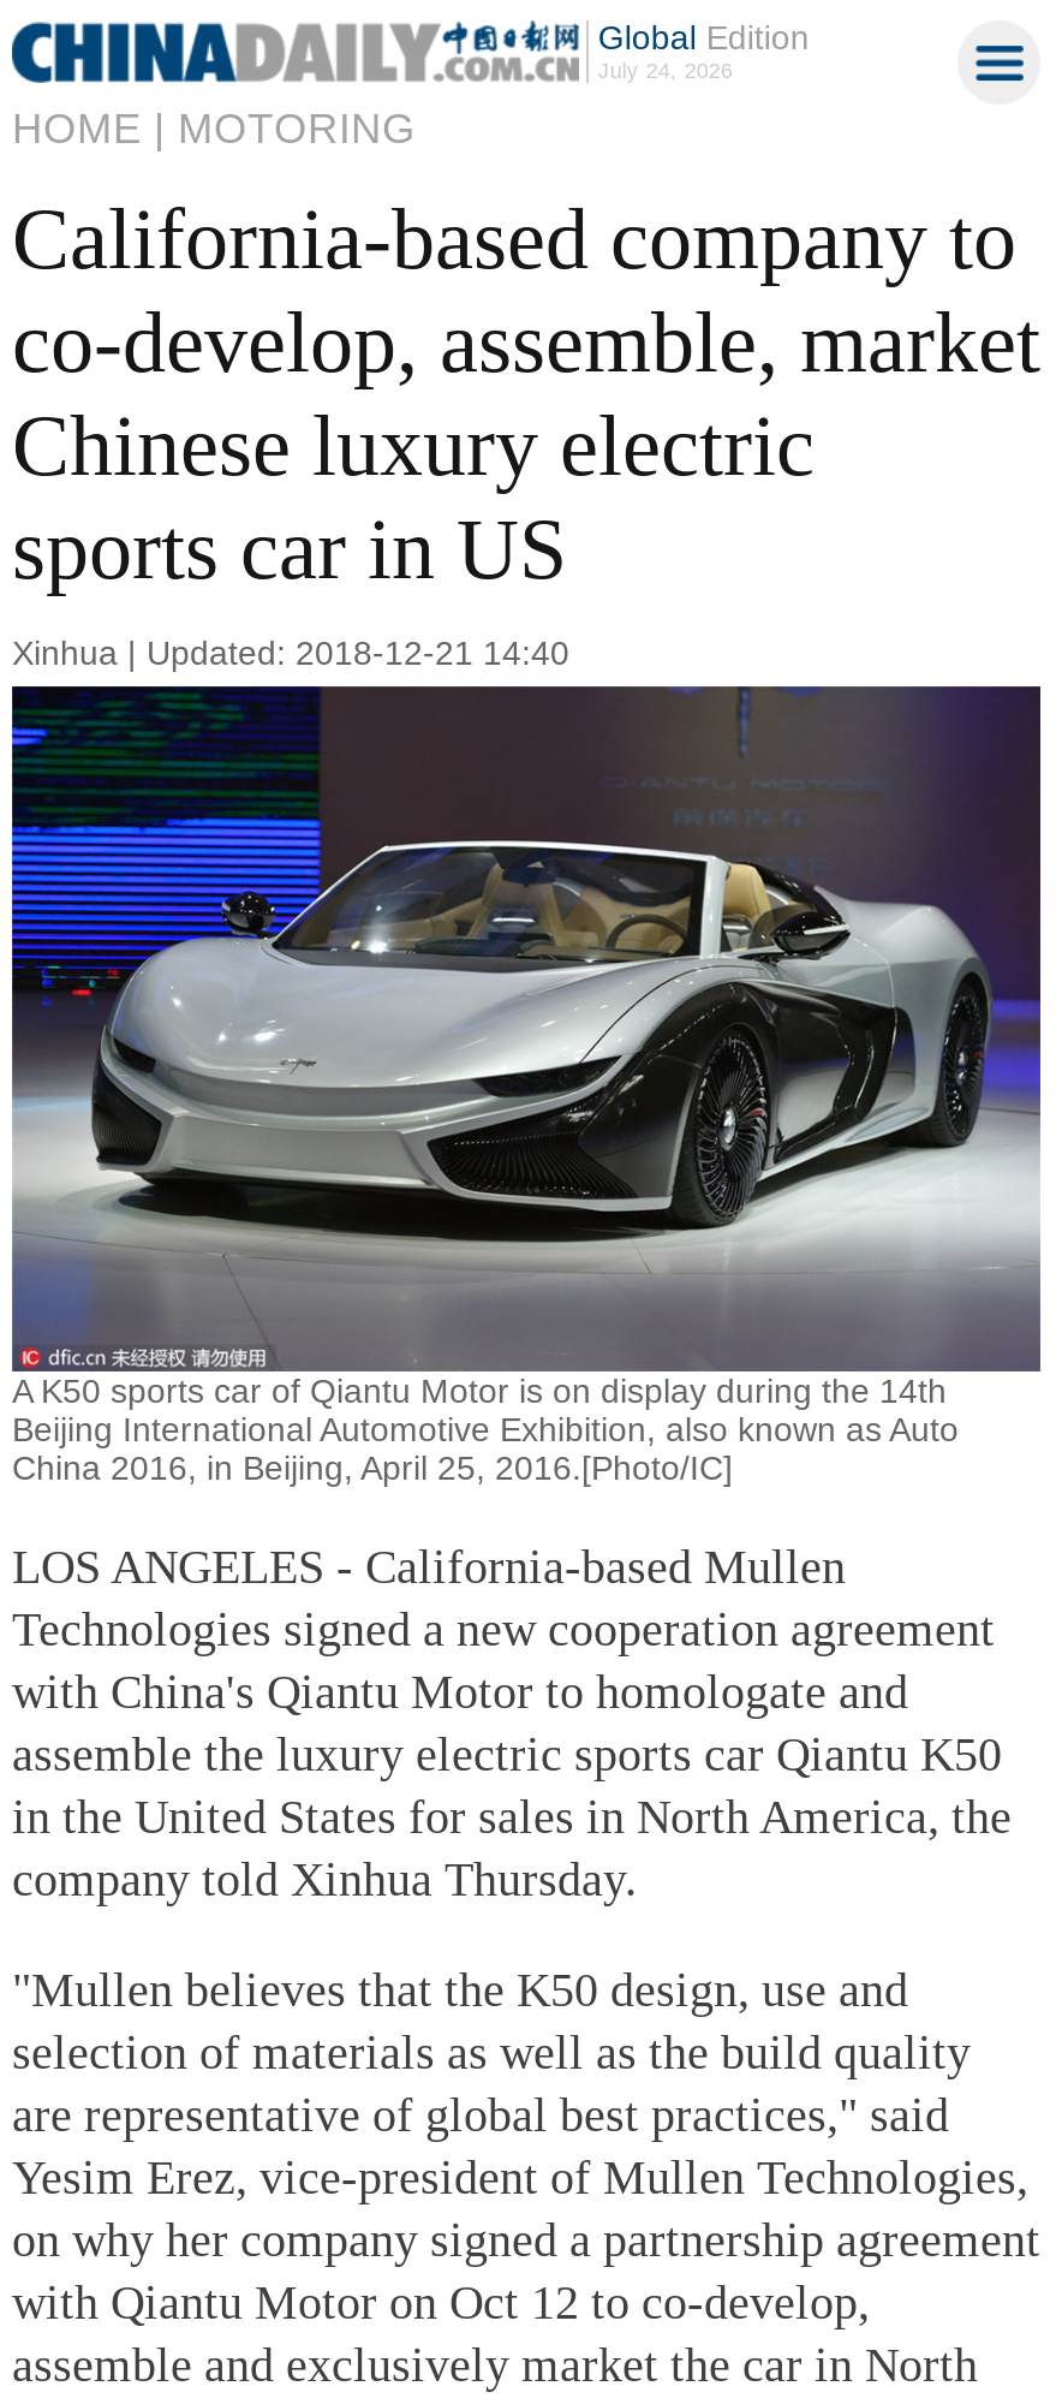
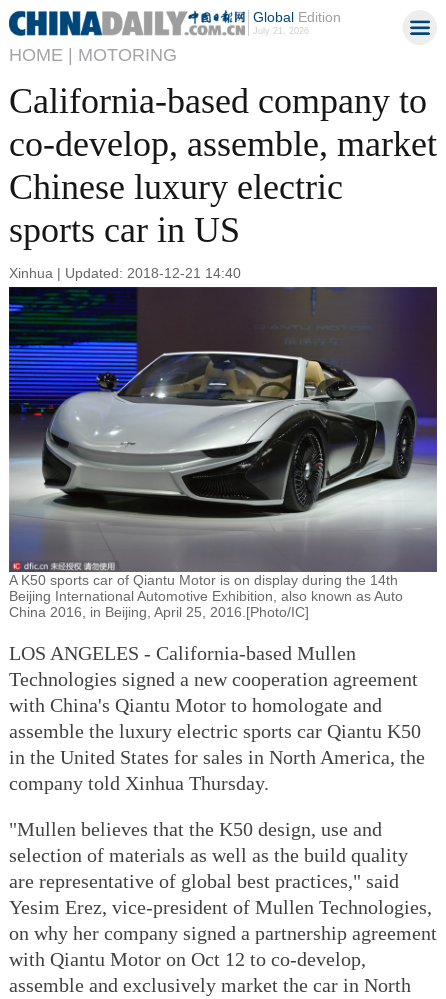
[598,59,733,83] July 24, 2026 -> [253,26,309,36] July 21, 2026

